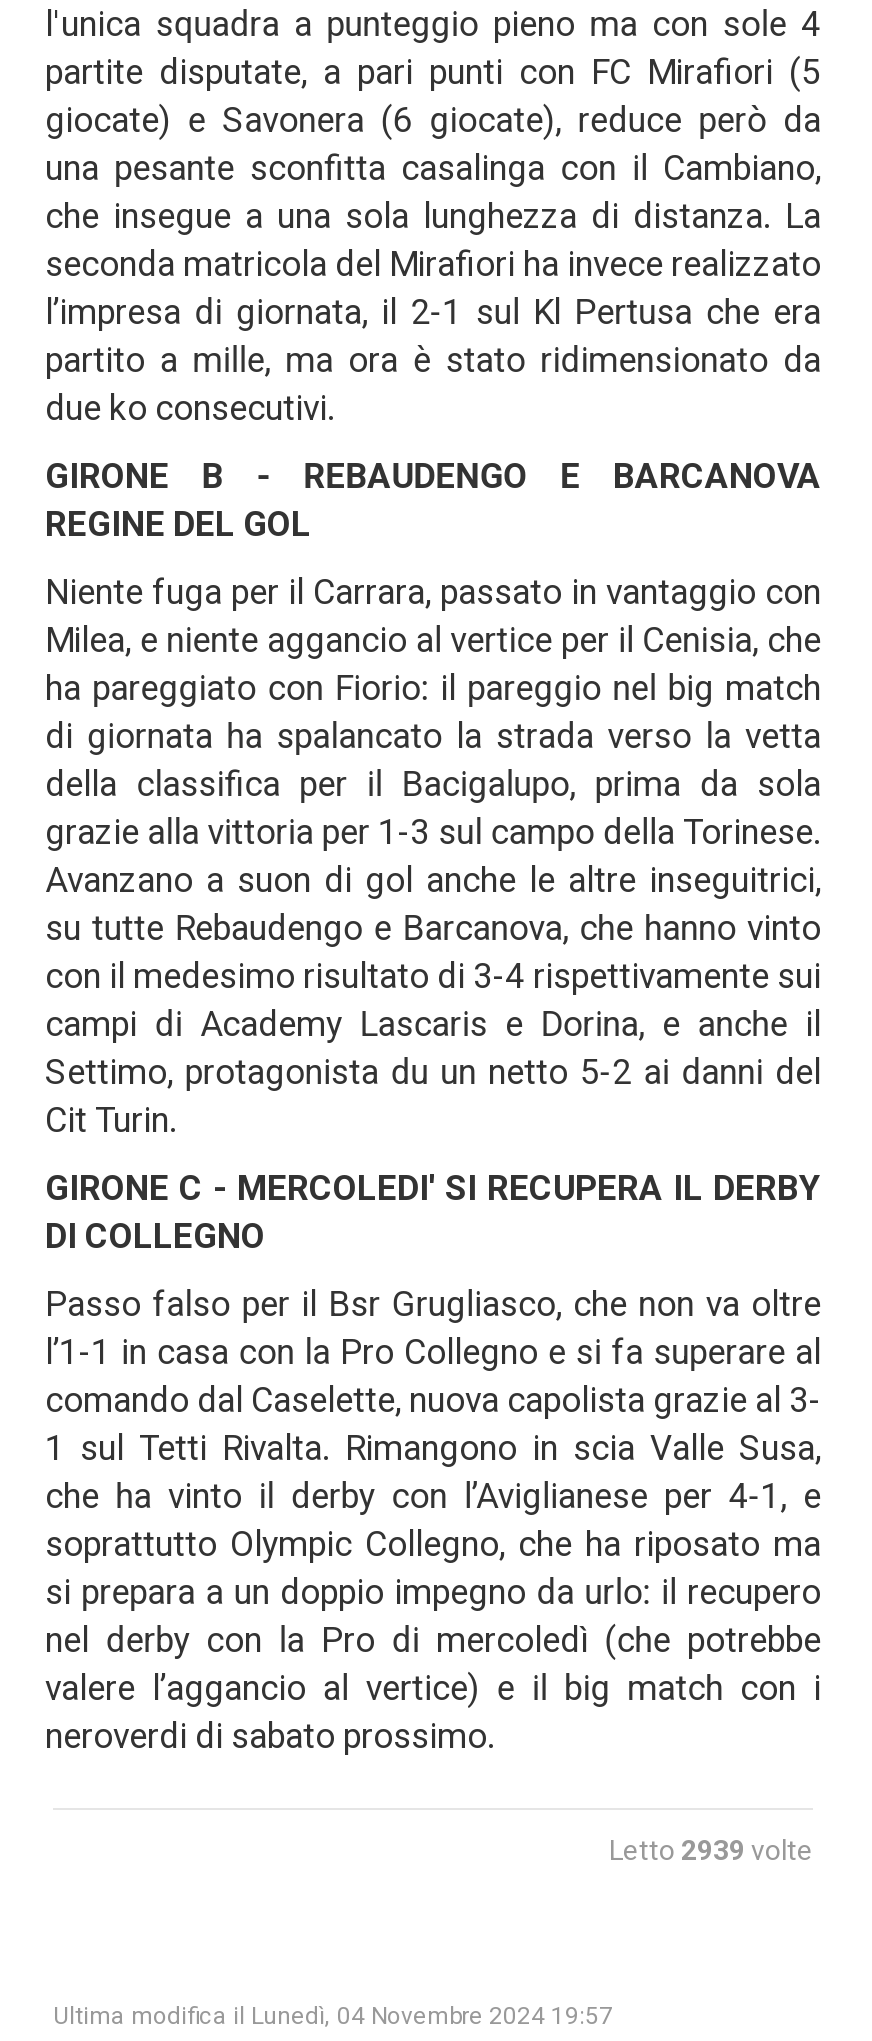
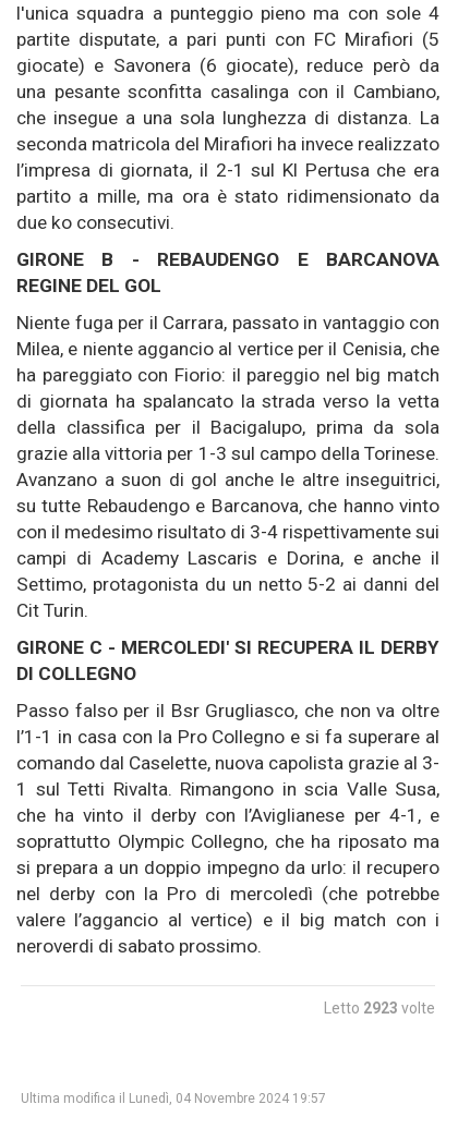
[609,1834,813,1866] Letto 2939 volte -> [324,999,435,1017] Letto 2923 volte

